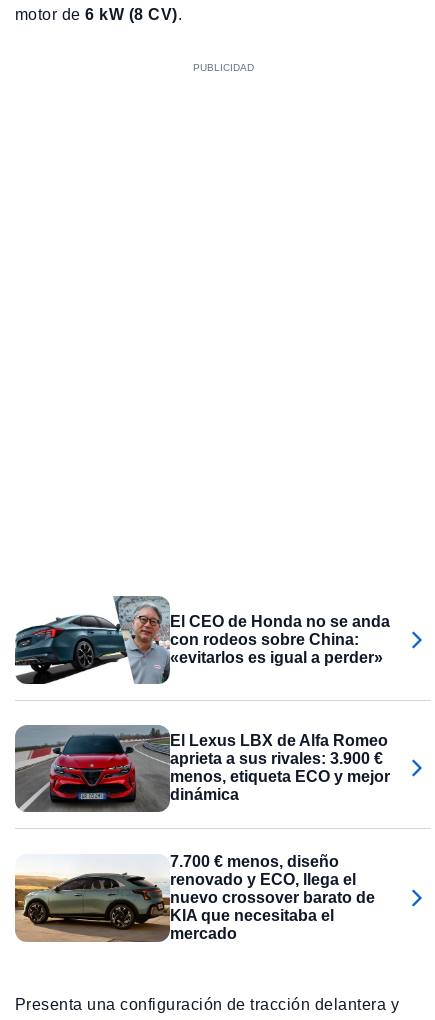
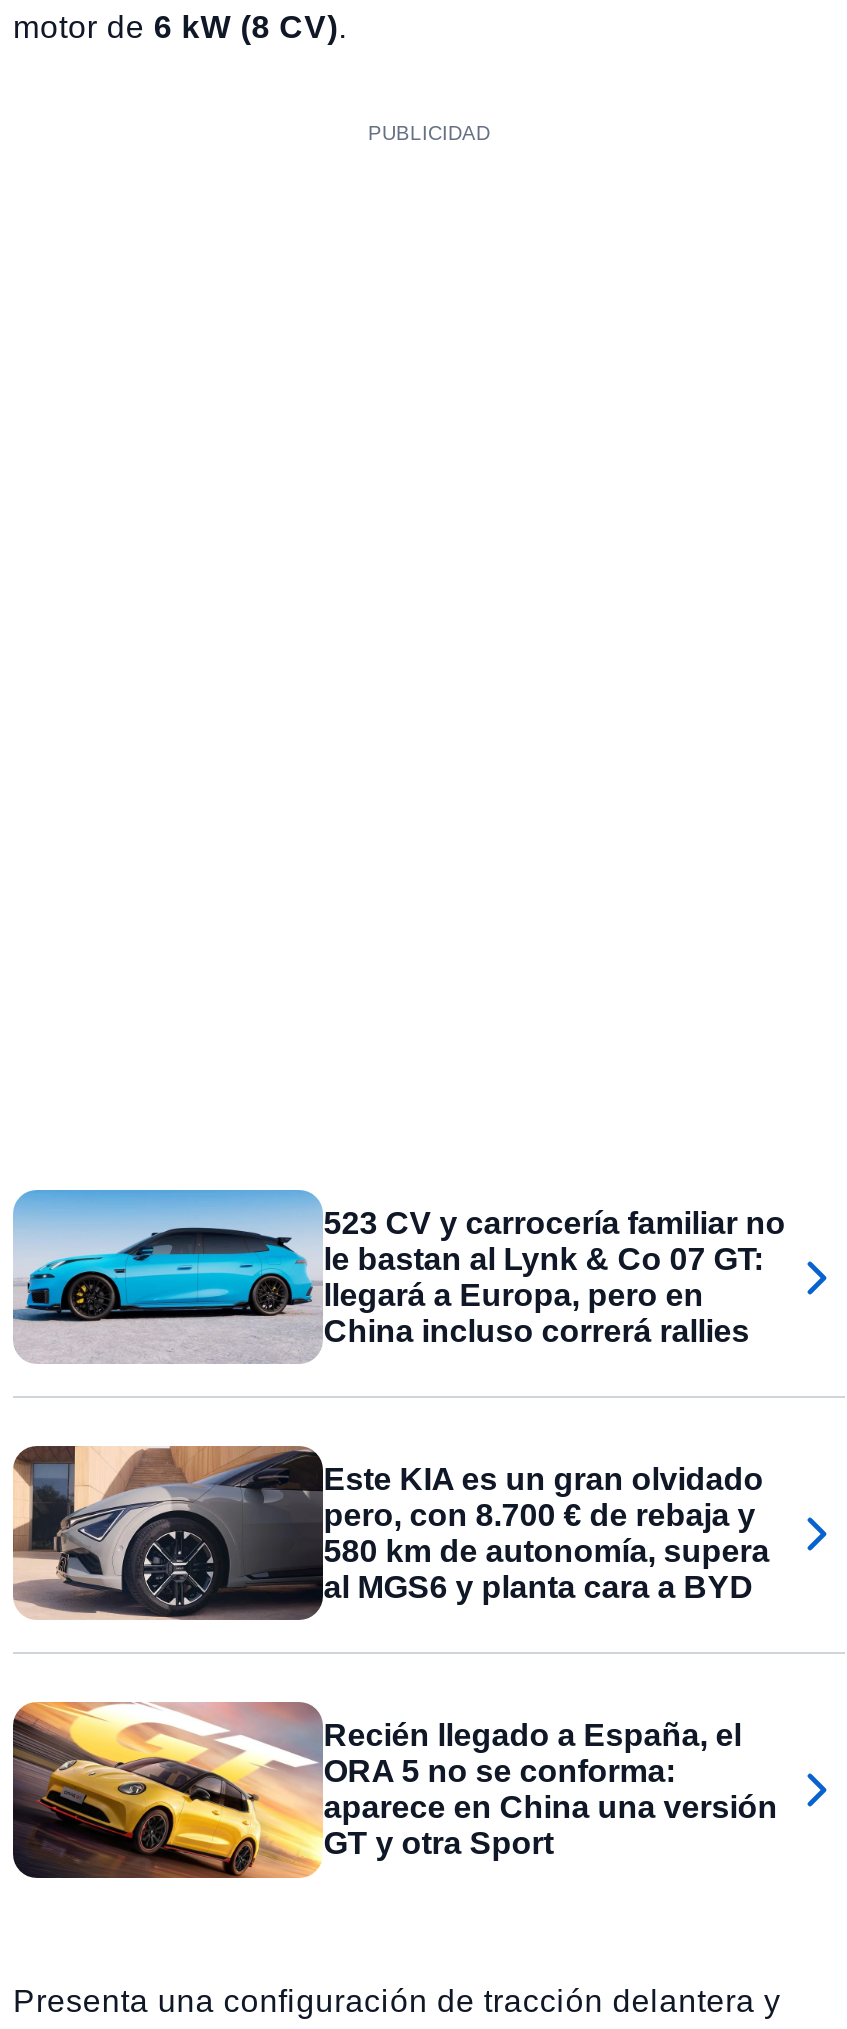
[15,595,390,684] [image] | El CEO de Honda no se anda | con rodeos sobre China: | «evitarlos es igual a perder» -> [11,1189,785,1365] [image] | 523 CV y carrocería familiar no | le bastan al Lynk & Co 07 GT: | llegará a Europa, pero en | China incluso correrá rallies
[14,724,390,812] [image] | El Lexus LBX de Alfa Romeo | aprieta a sus rivales: 3.900 € | menos, etiqueta ECO y mejor | dinámica -> [13,1445,769,1621] [image] | Este KIA es un gran olvidado | pero, con 8.700 € de rebaja y | 580 km de autonomía, supera | al MGS6 y planta cara a BYD
[14,853,375,943] [image] | 7.700 € menos, diseño | renovado y ECO, llega el | nuevo crossover barato de | KIA que necesitaba el | mercado -> [11,1701,777,1881] [image] | Recién llegado a España, el | ORA 5 no se conforma: | aparece en China una versión | GT y otra Sport

